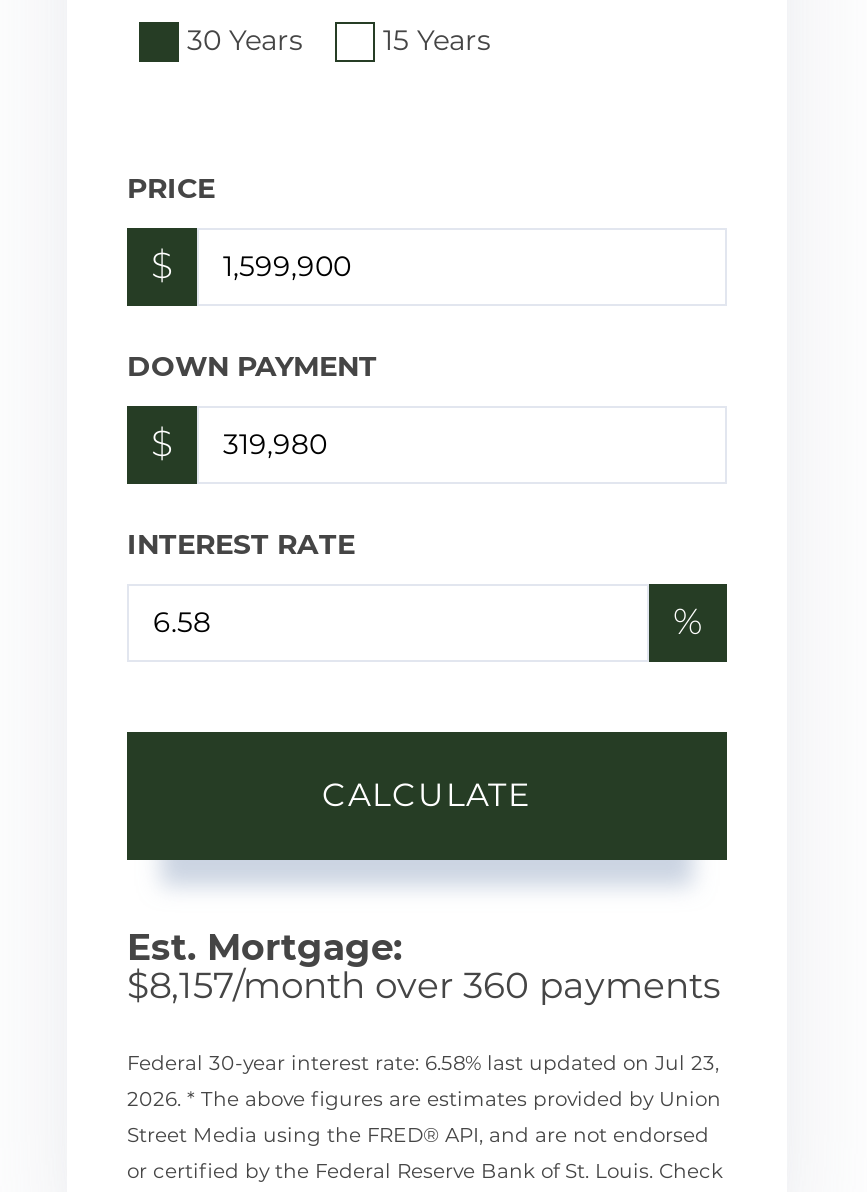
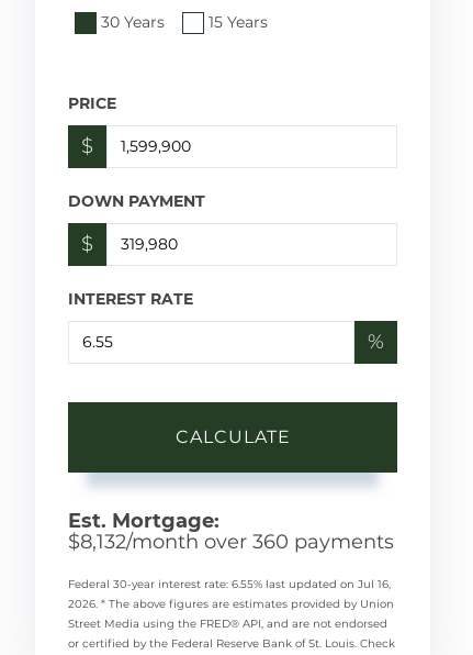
[127,964,721,1008] $8,157/month over 360 payments -> [68,530,394,554] $8,132/month over 360 payments
[127,1050,719,1076] Federal 30-year interest rate: 6.58% last updated on Jul 23, -> [68,577,391,591] Federal 30-year interest rate: 6.55% last updated on Jul 16,

